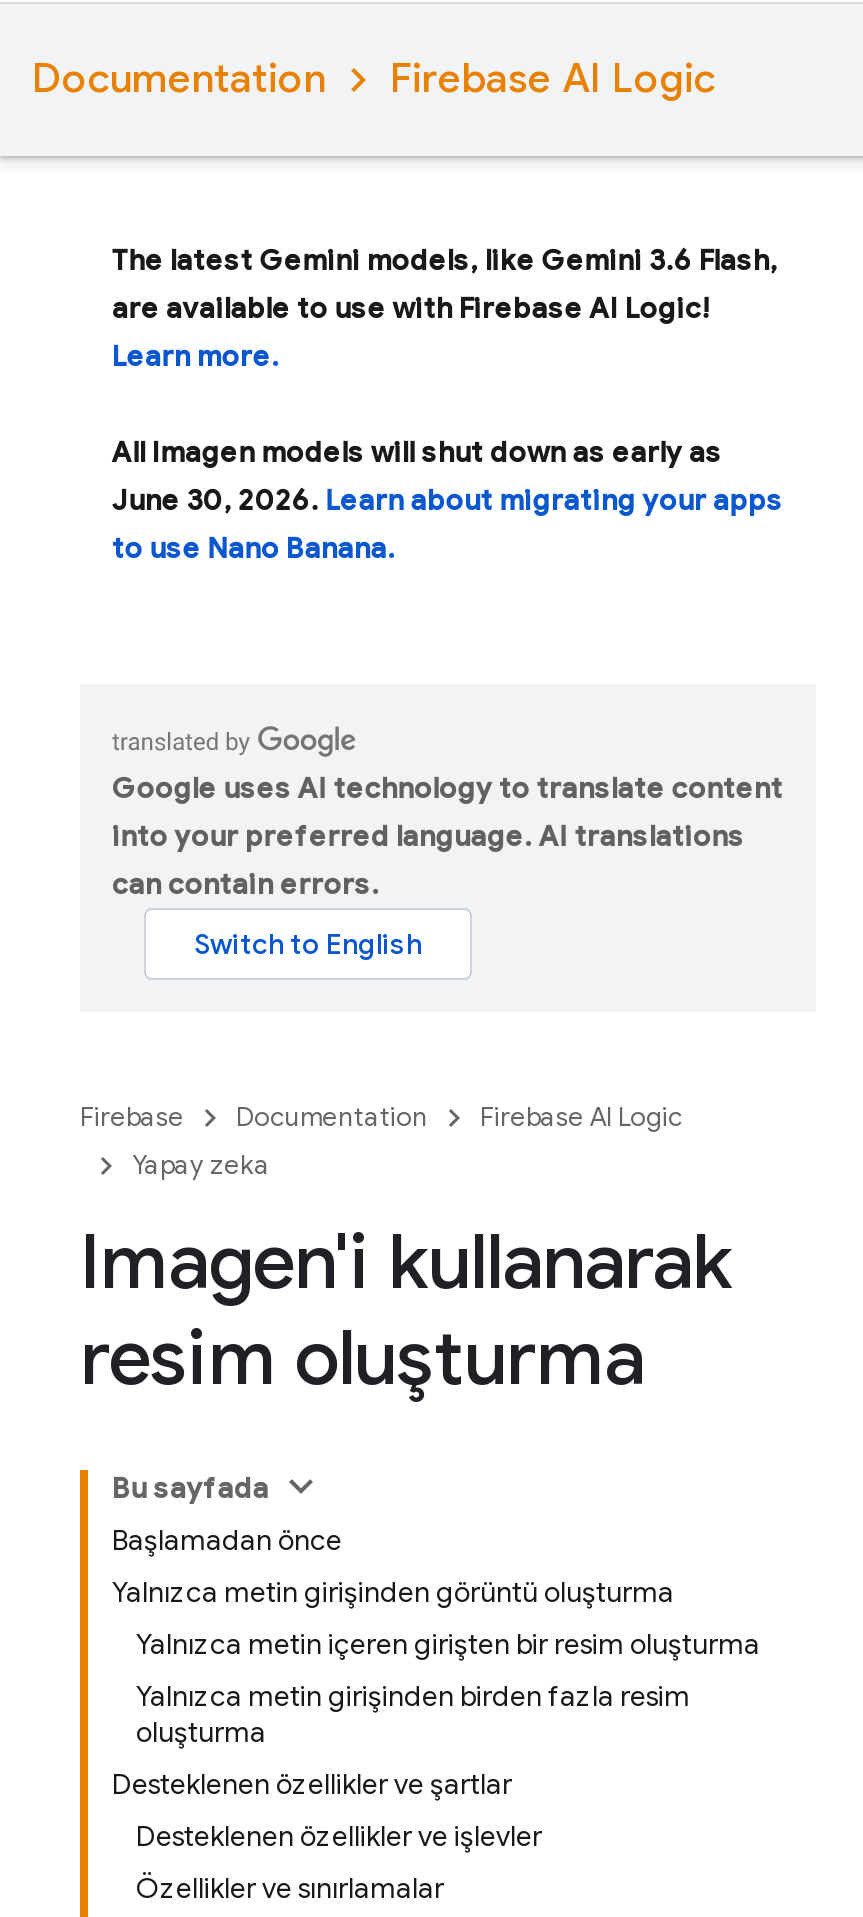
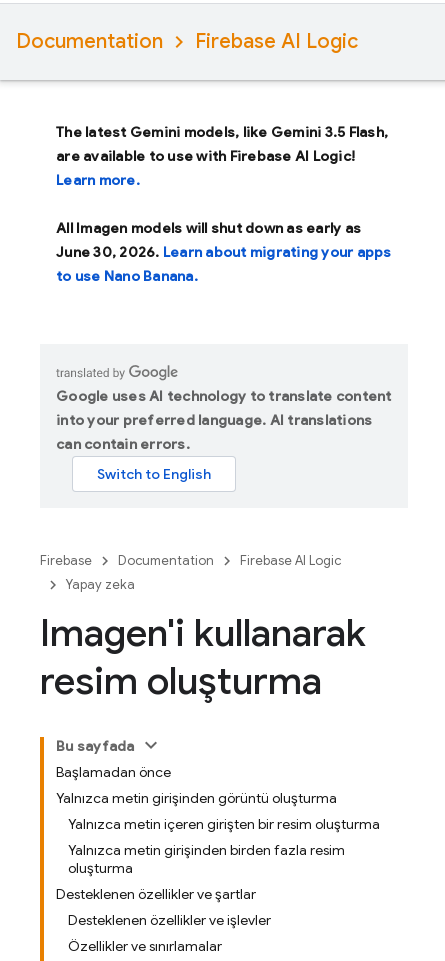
[112,242,778,278] The latest Gemini models, like Gemini 3.6 Flash, -> [56,123,388,141] The latest Gemini models, like Gemini 3.5 Flash,

